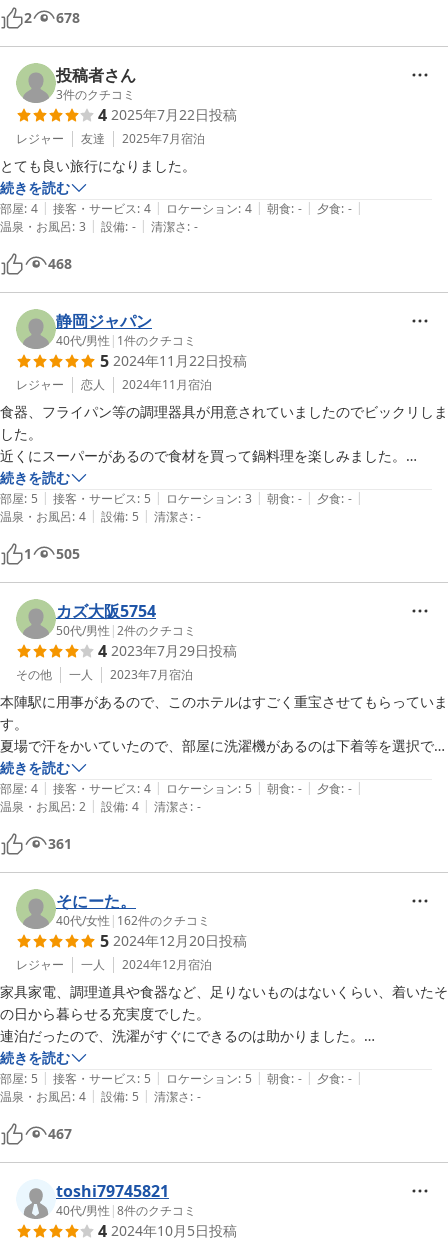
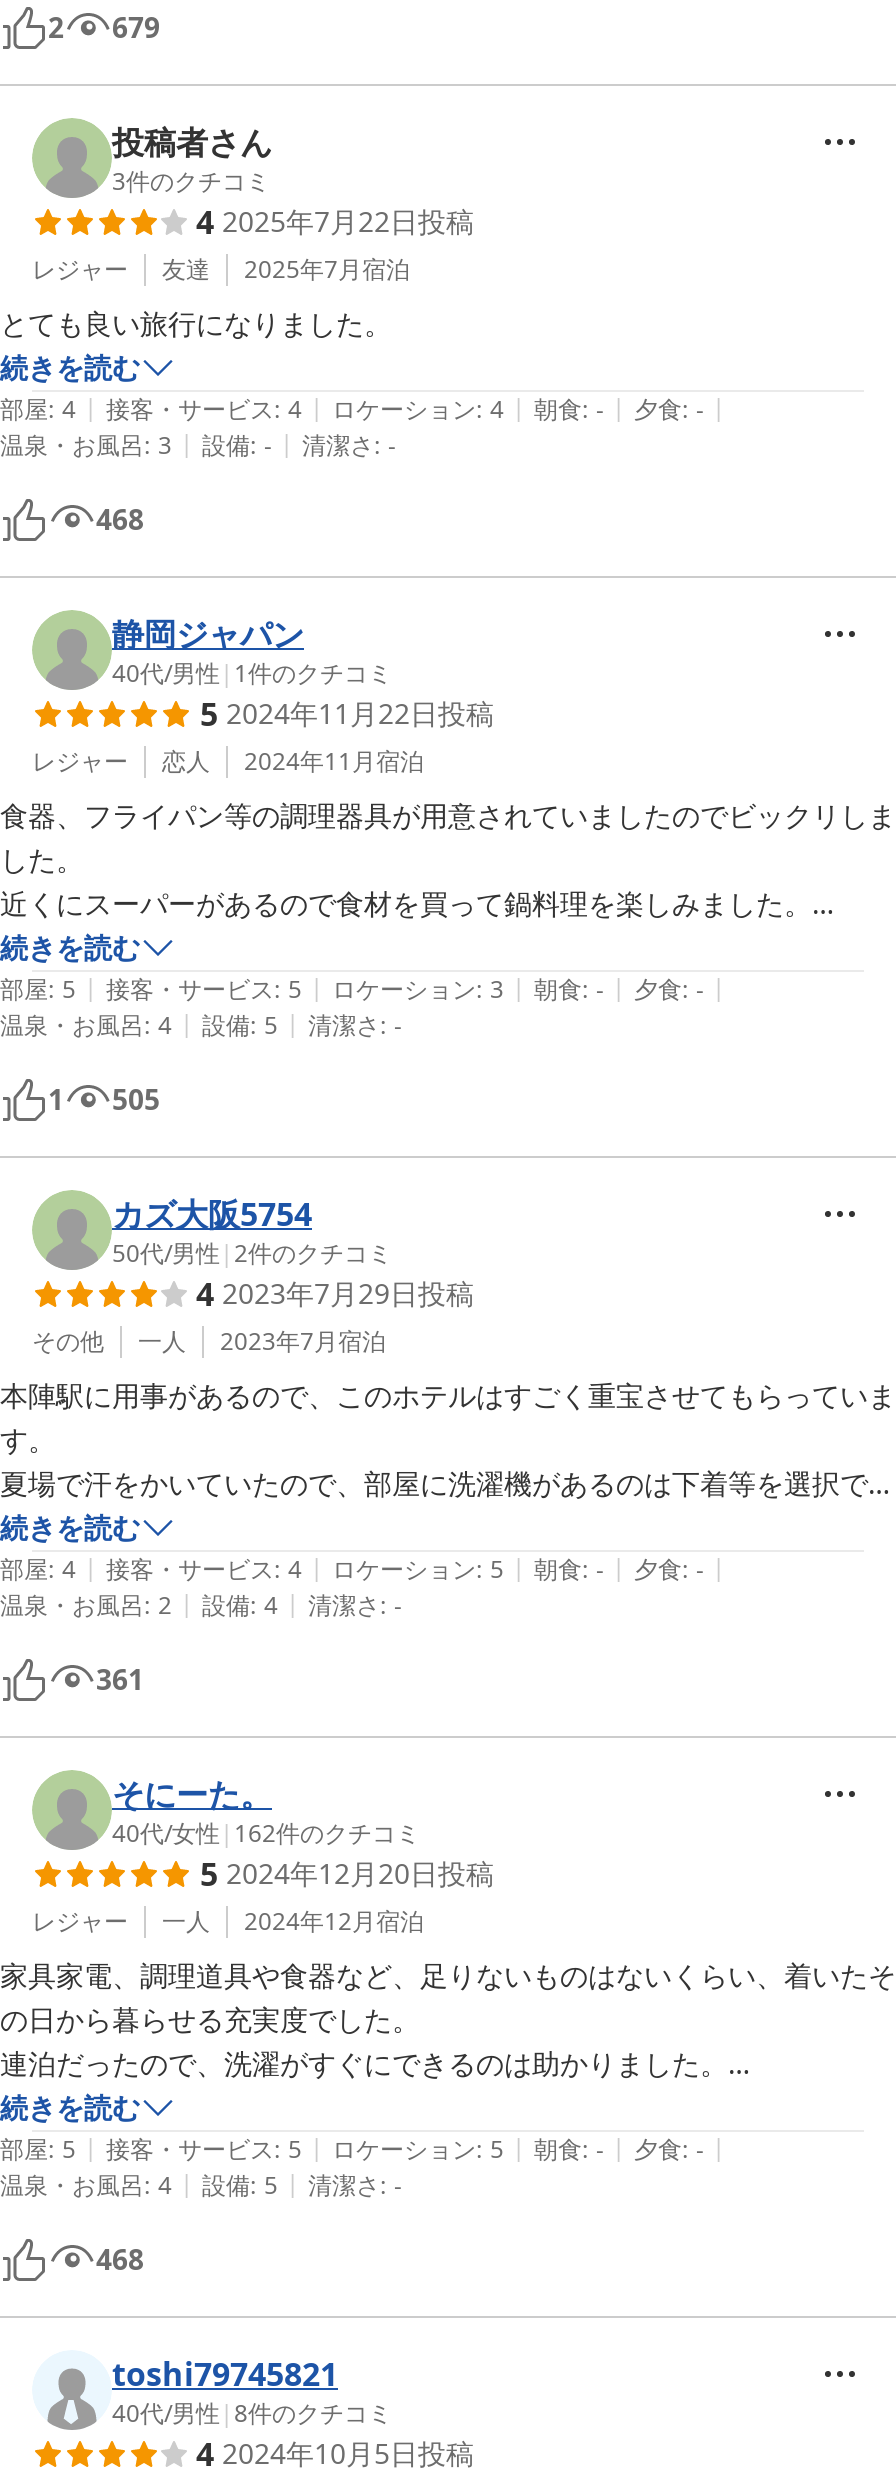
[24,8,80,27] 2 678 -> [48,8,160,46] 2 679
[48,1124,72,1143] 467 -> [96,2240,144,2278] 468

